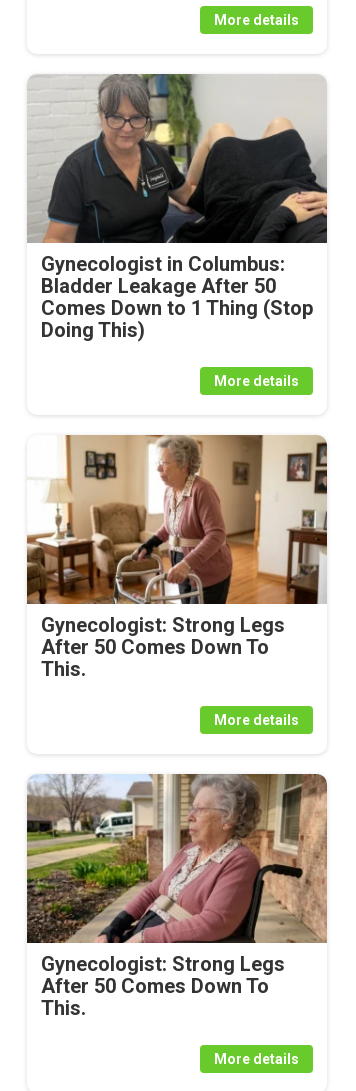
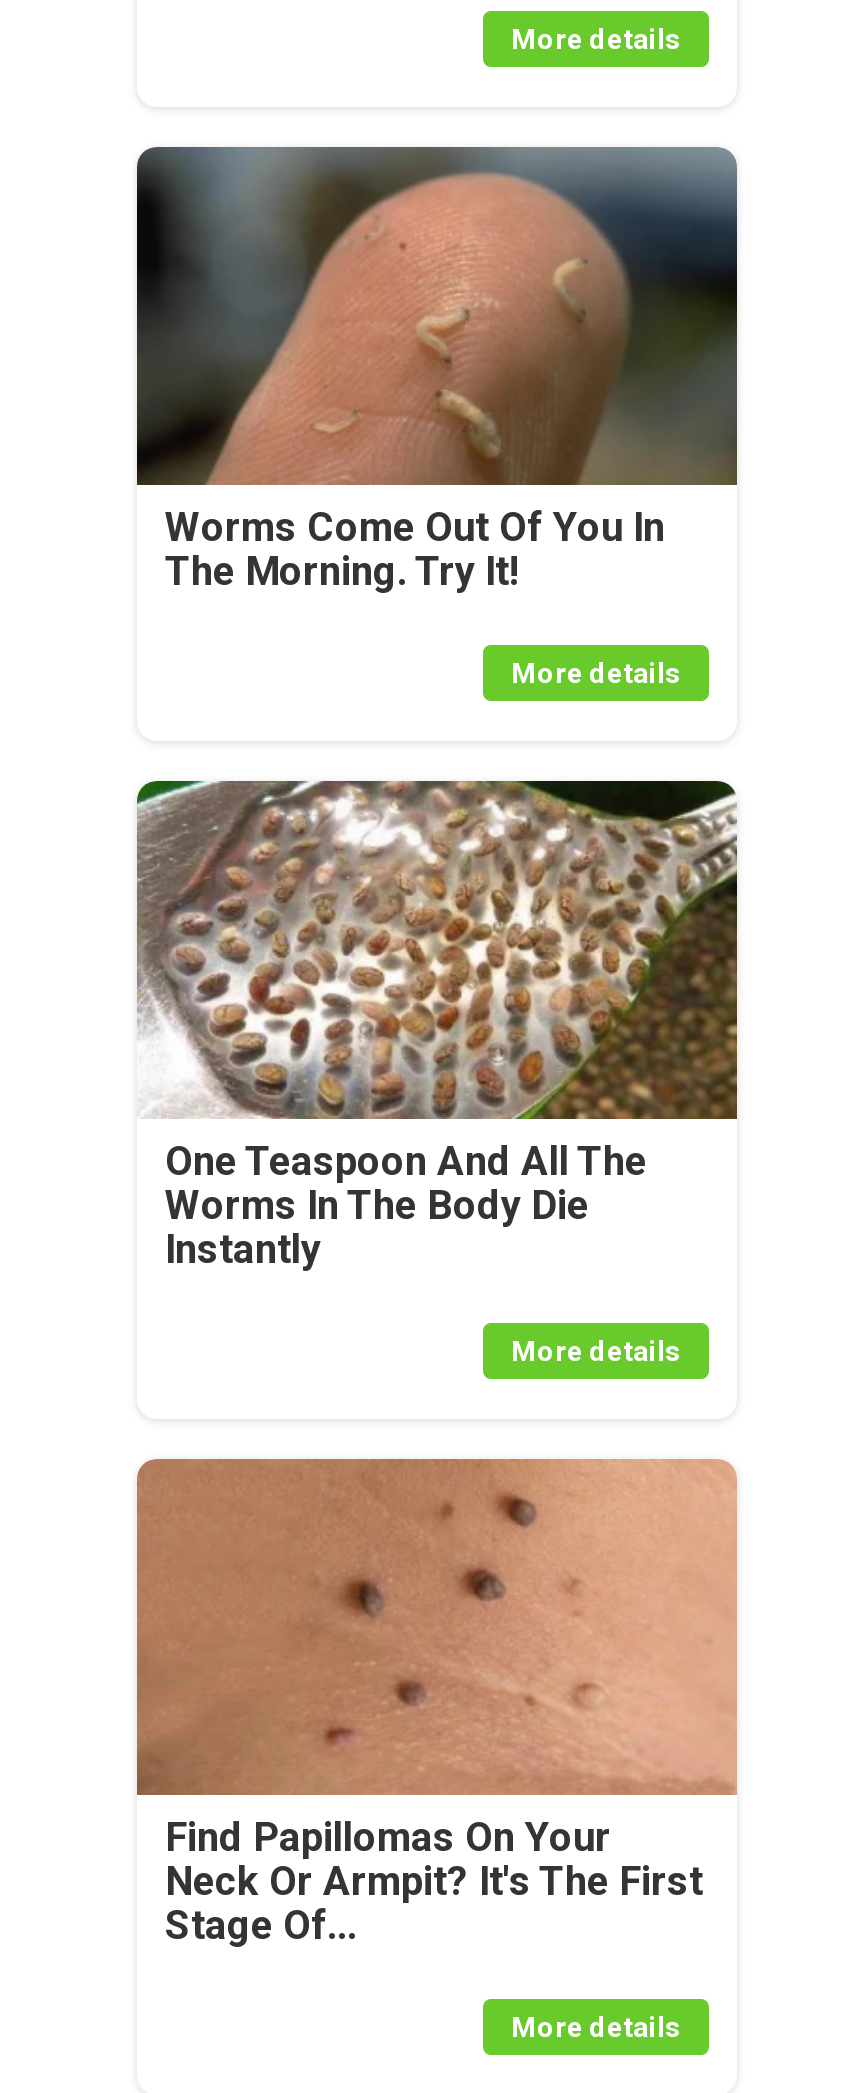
[27,74,328,342] [image] | Gynecologist in Columbus: | Bladder Leakage After 50 | Comes Down to 1 Thing (Stop | Doing This) -> [135,147,739,595] [image] | Worms Come Out Of You In | The Morning. Try It!
[26,434,328,681] [image] | Gynecologist: Strong Legs | After 50 Comes Down To | This. -> [135,779,739,1273] [image] | One Teaspoon And All The | Worms In The Body Die | Instantly
[26,773,327,1019] [image] | Gynecologist: Strong Legs | After 50 Comes Down To | This. -> [135,1457,737,1950] [image] | Find Papillomas On Your | Neck Or Armpit? It's The First | Stage Of...

